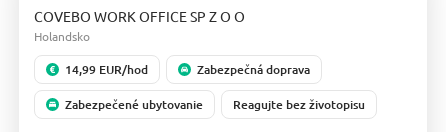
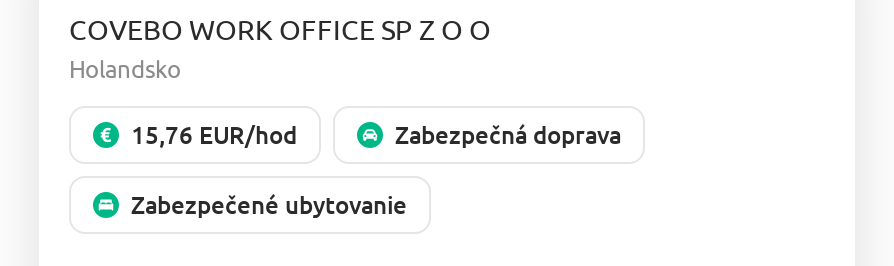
[65,61,148,78] 14,99 EUR/hod -> [131,118,297,152] 15,76 EUR/hod
[233,96,365,113] Reagujte bez životopisu -> none

